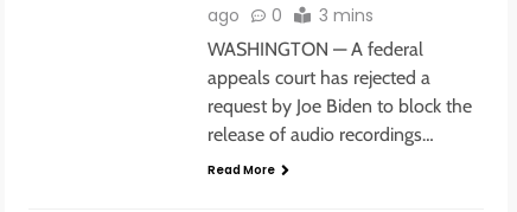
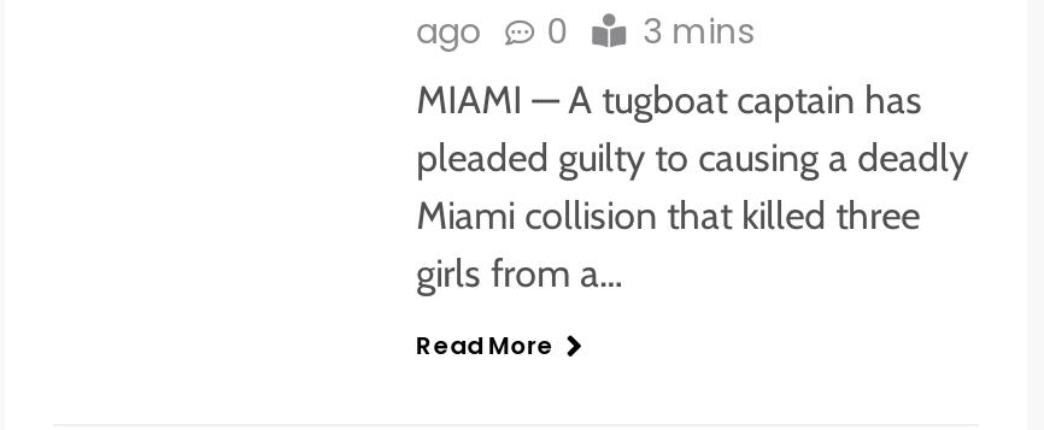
[207,38,471,145] WASHINGTON — A federal | appeals court has rejected a | request by Joe Biden to block the | release of audio recordings… -> [416,77,968,296] MIAMI — A tugboat captain has | pleaded guilty to causing a deadly | Miami collision that killed three | girls from a…

